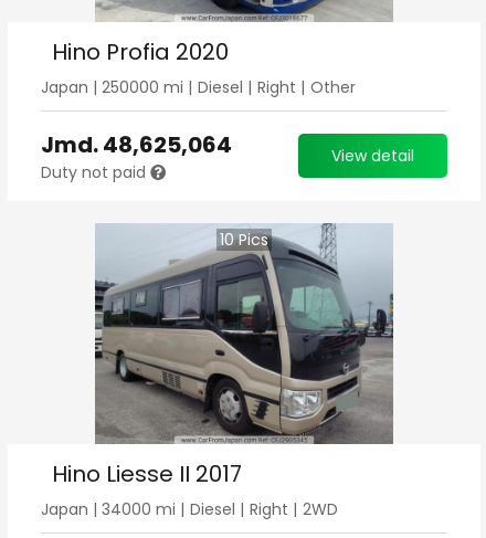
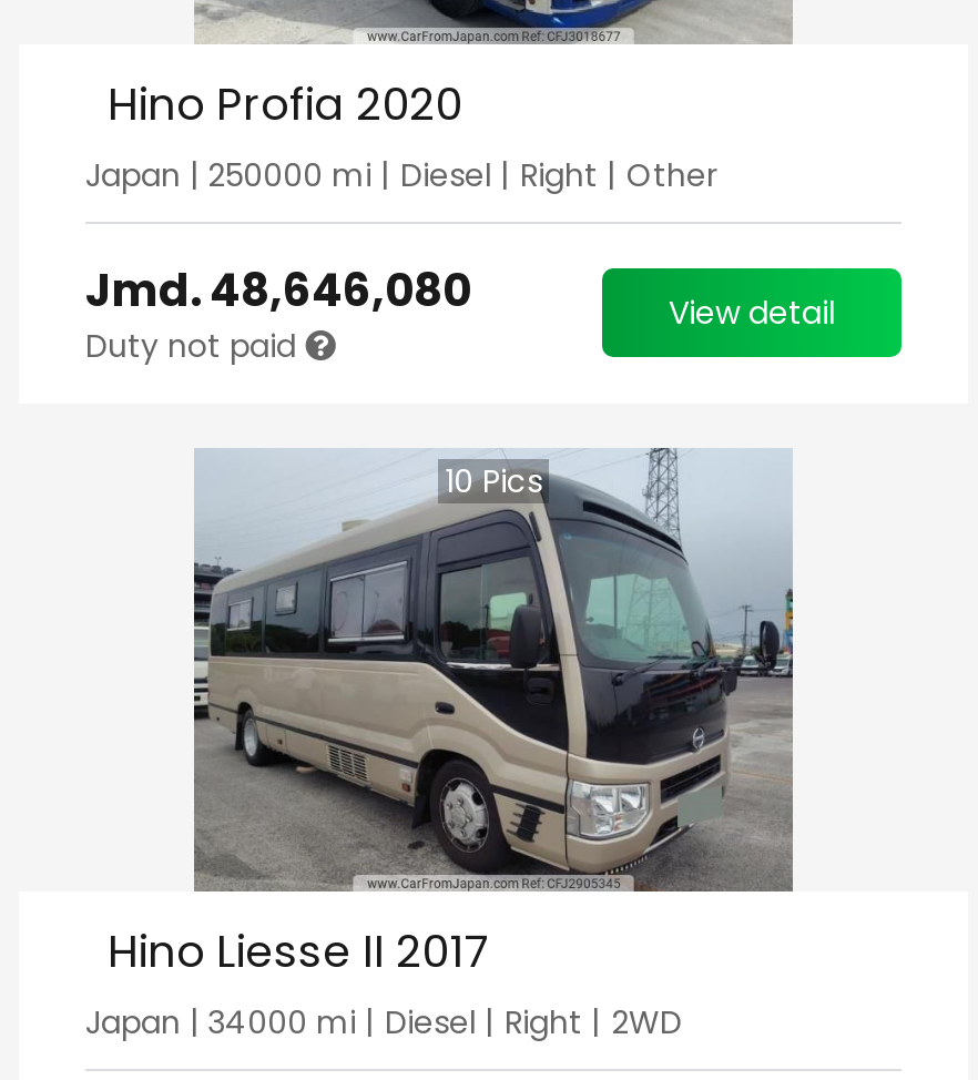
[41,129,232,160] Jmd. 48,625,064 -> [85,258,471,320] Jmd. 48,646,080

